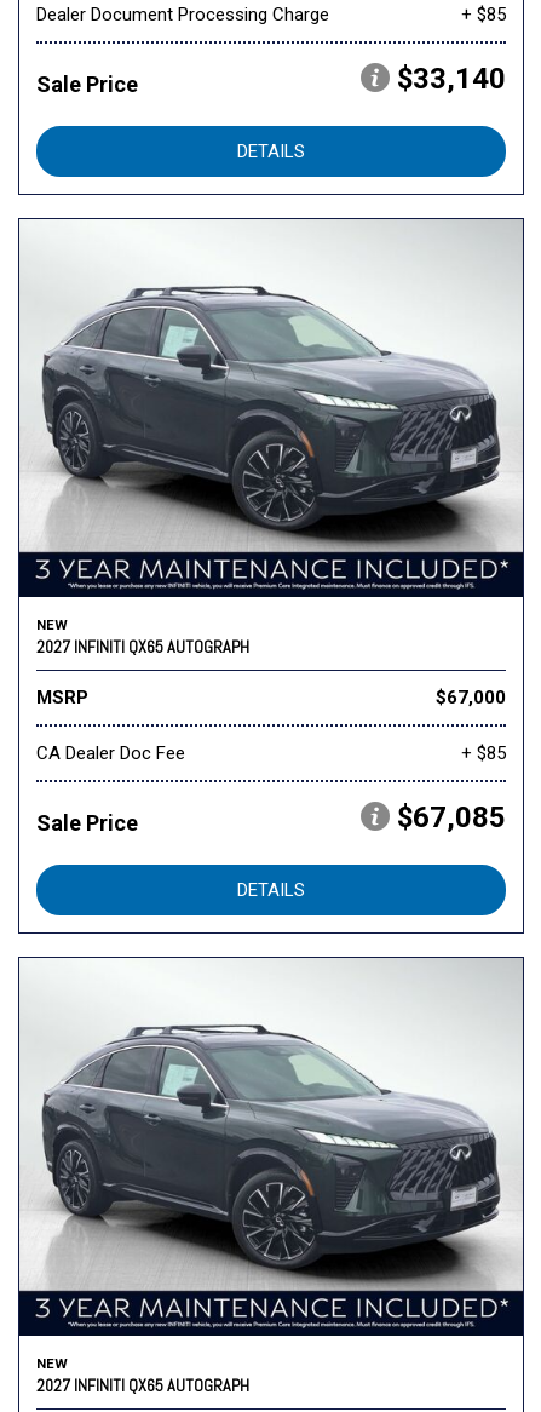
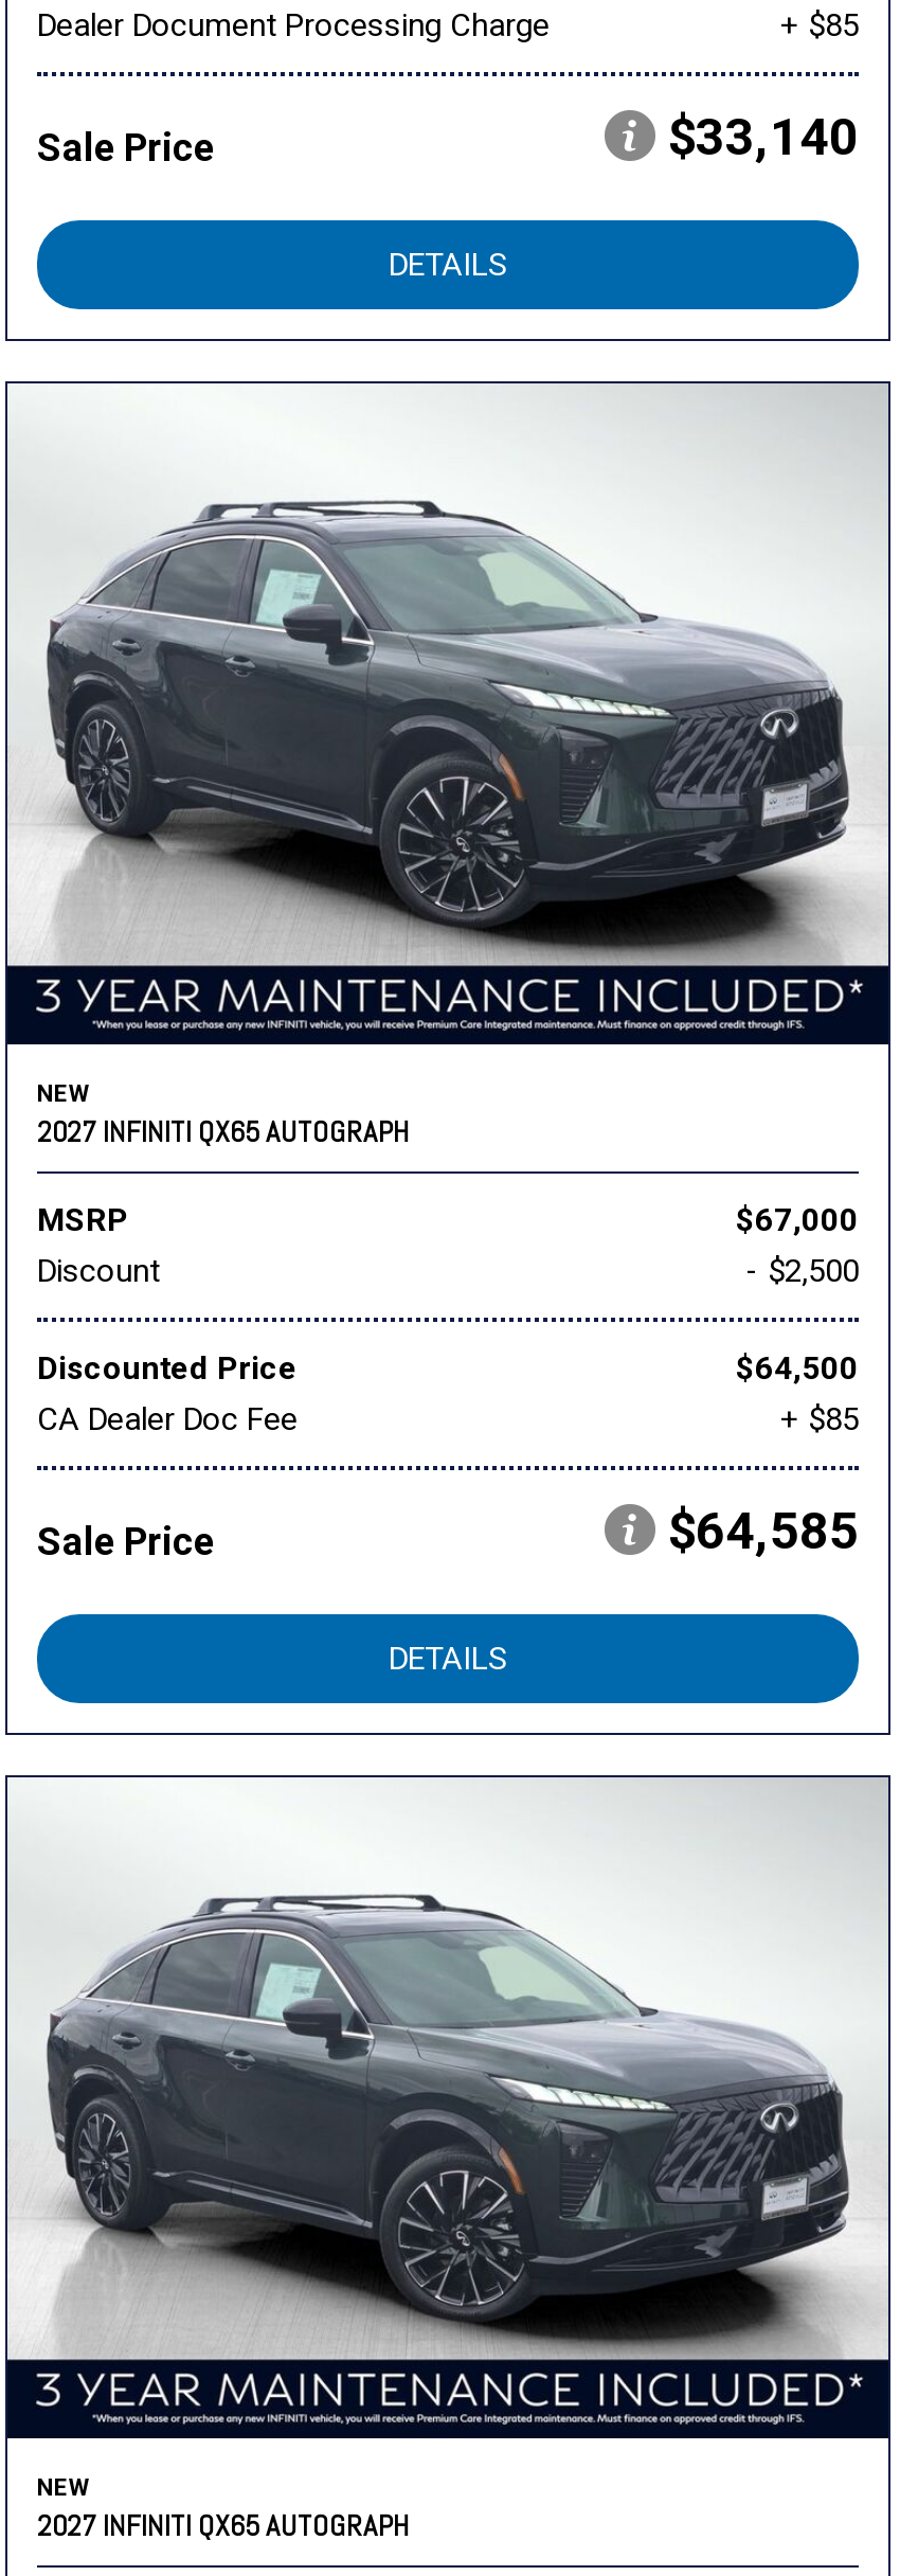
none -> [37,1252,859,1388] Discount | - $2,500 | Discounted Price | $64,500
[397,801,506,835] $67,085 -> [668,1502,859,1562] $64,585

